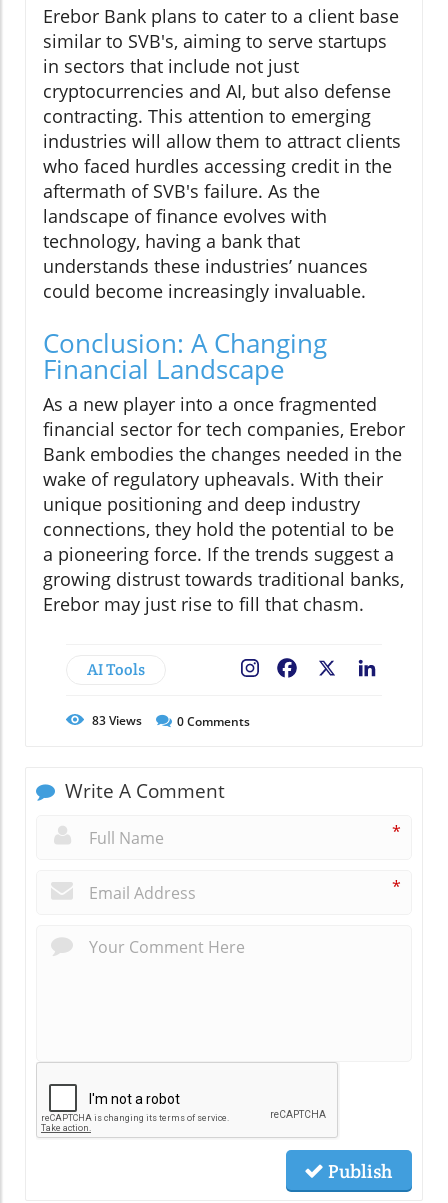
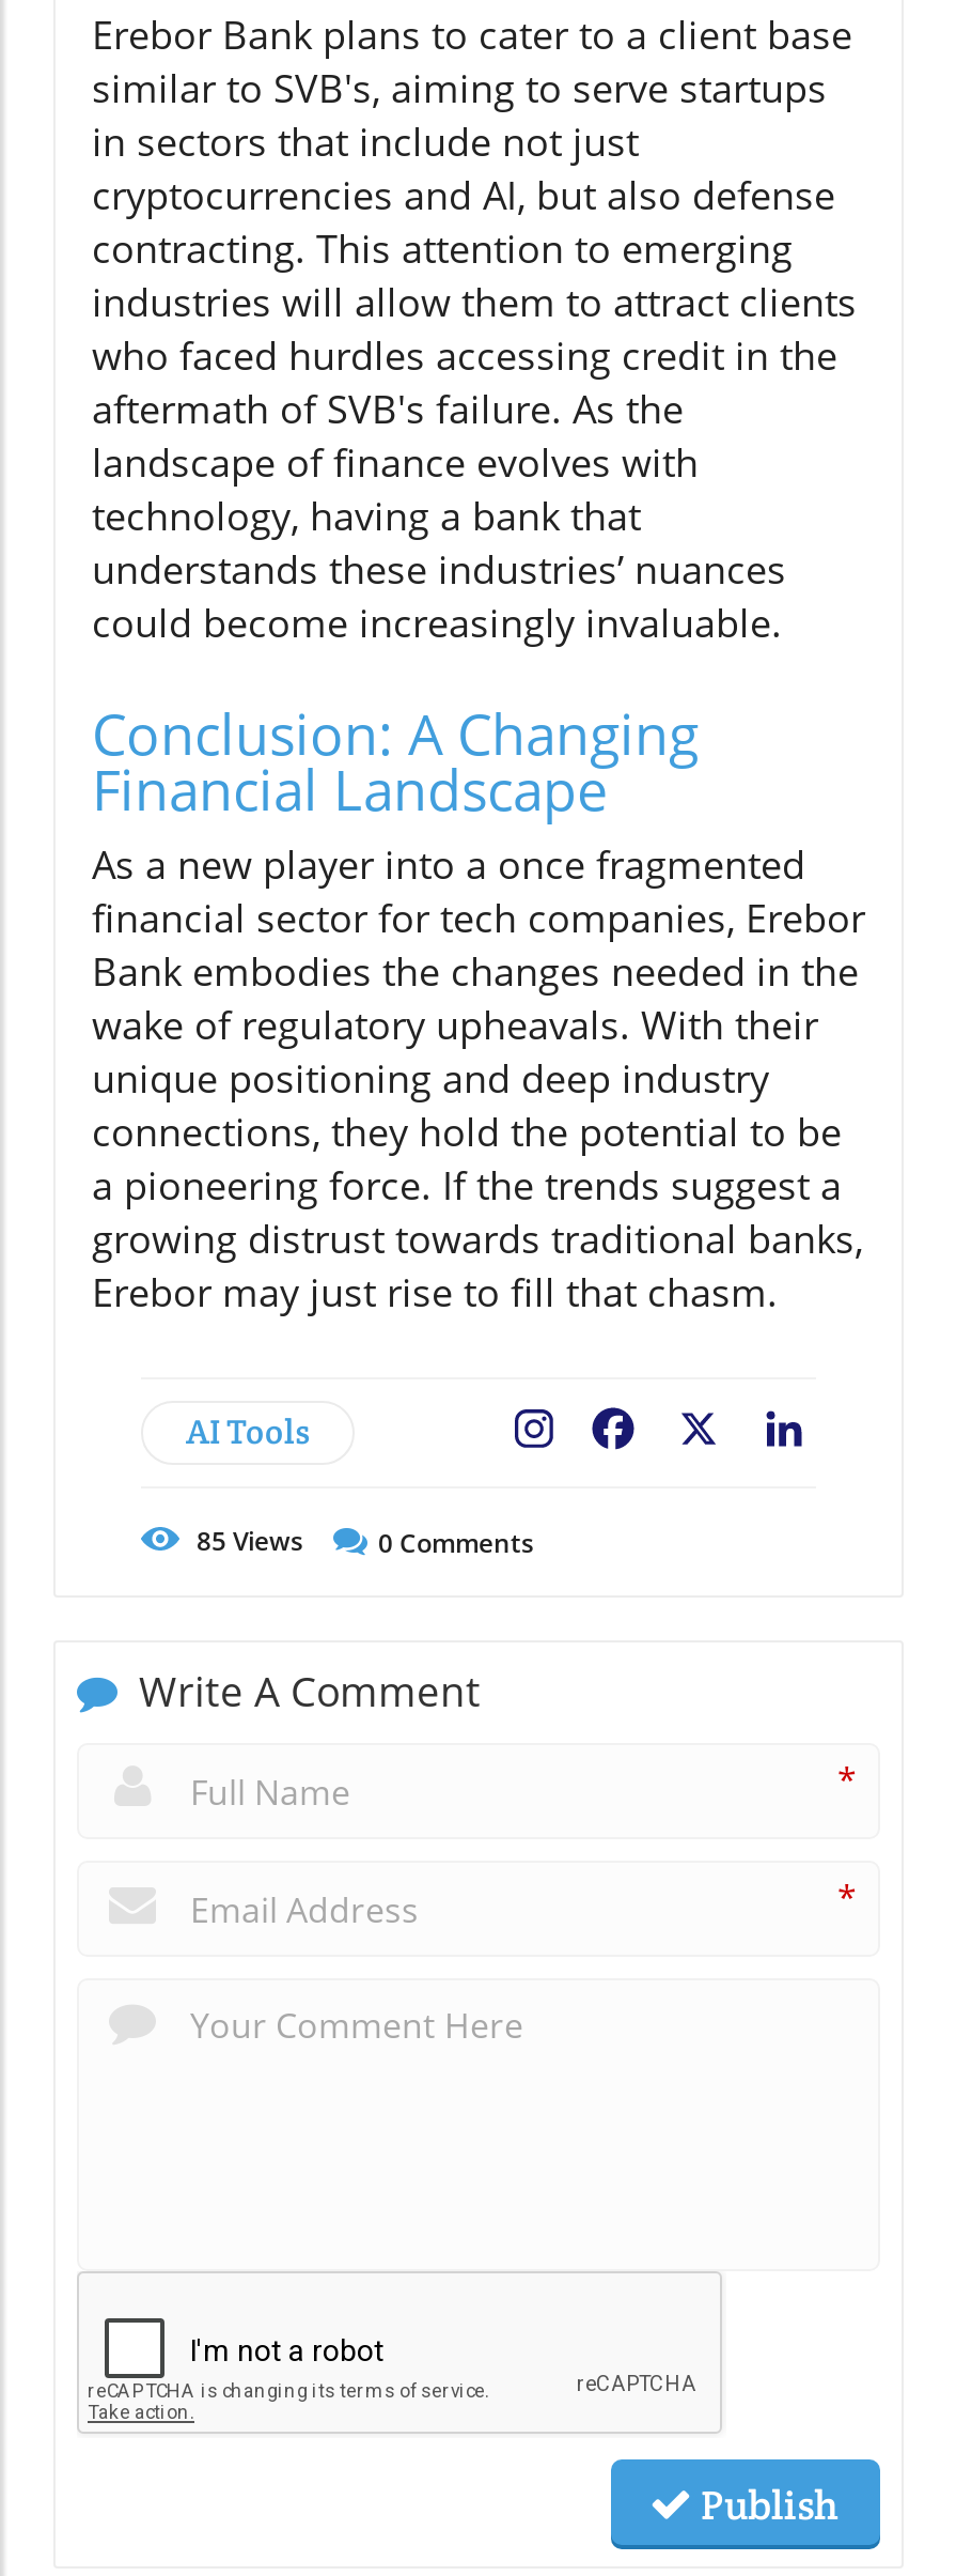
[92,712,142,729] 83 Views -> [197,1523,303,1559] 85 Views

